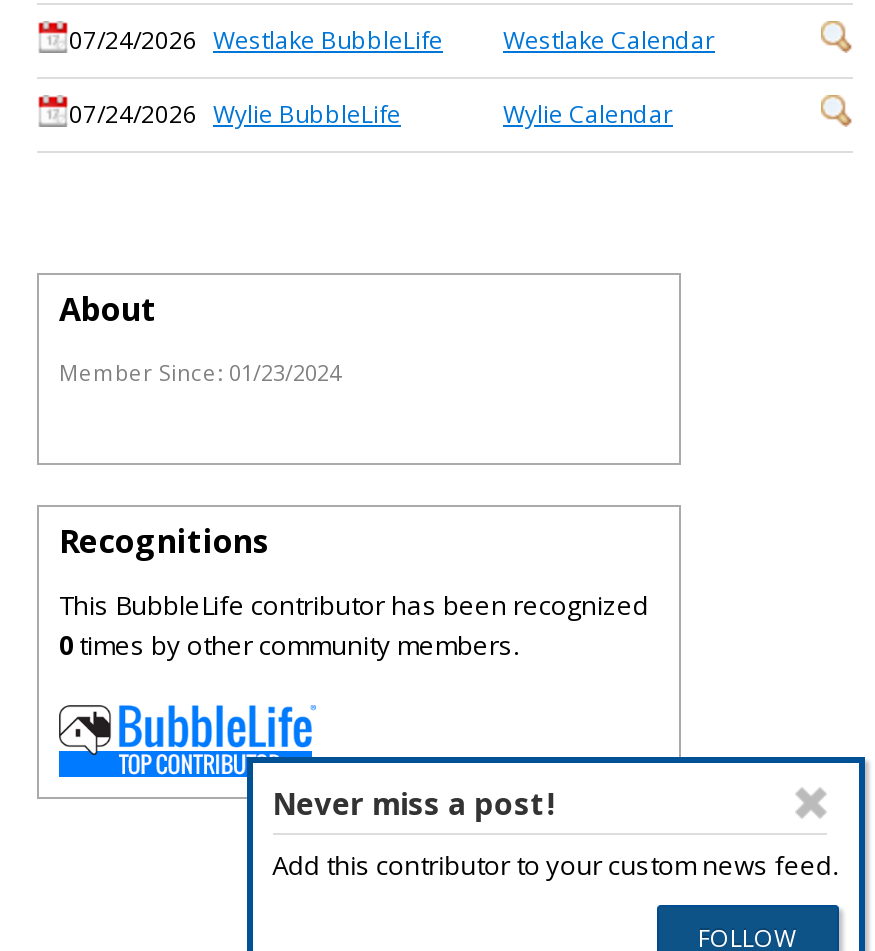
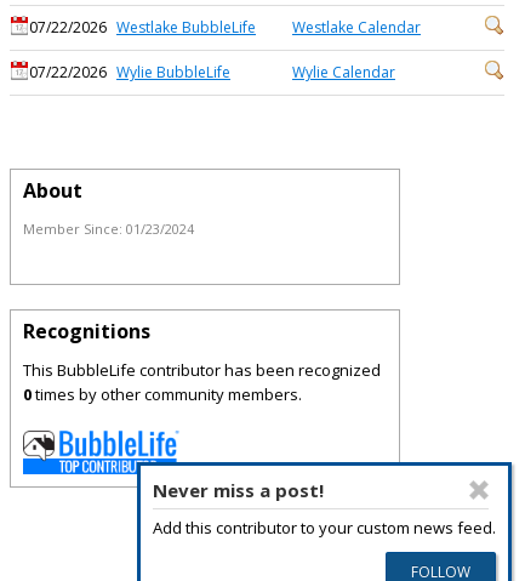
[69,23,443,57] 07/24/2026 Westlake BubbleLife -> [29,17,256,38] 07/22/2026 Westlake BubbleLife
[69,97,401,131] 07/24/2026 Wylie BubbleLife -> [29,62,230,82] 07/22/2026 Wylie BubbleLife

